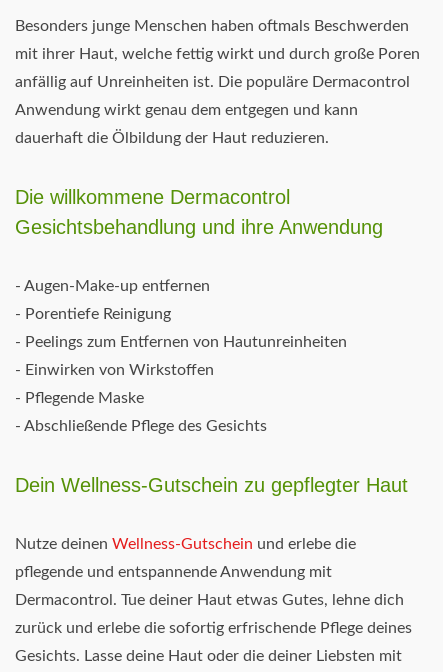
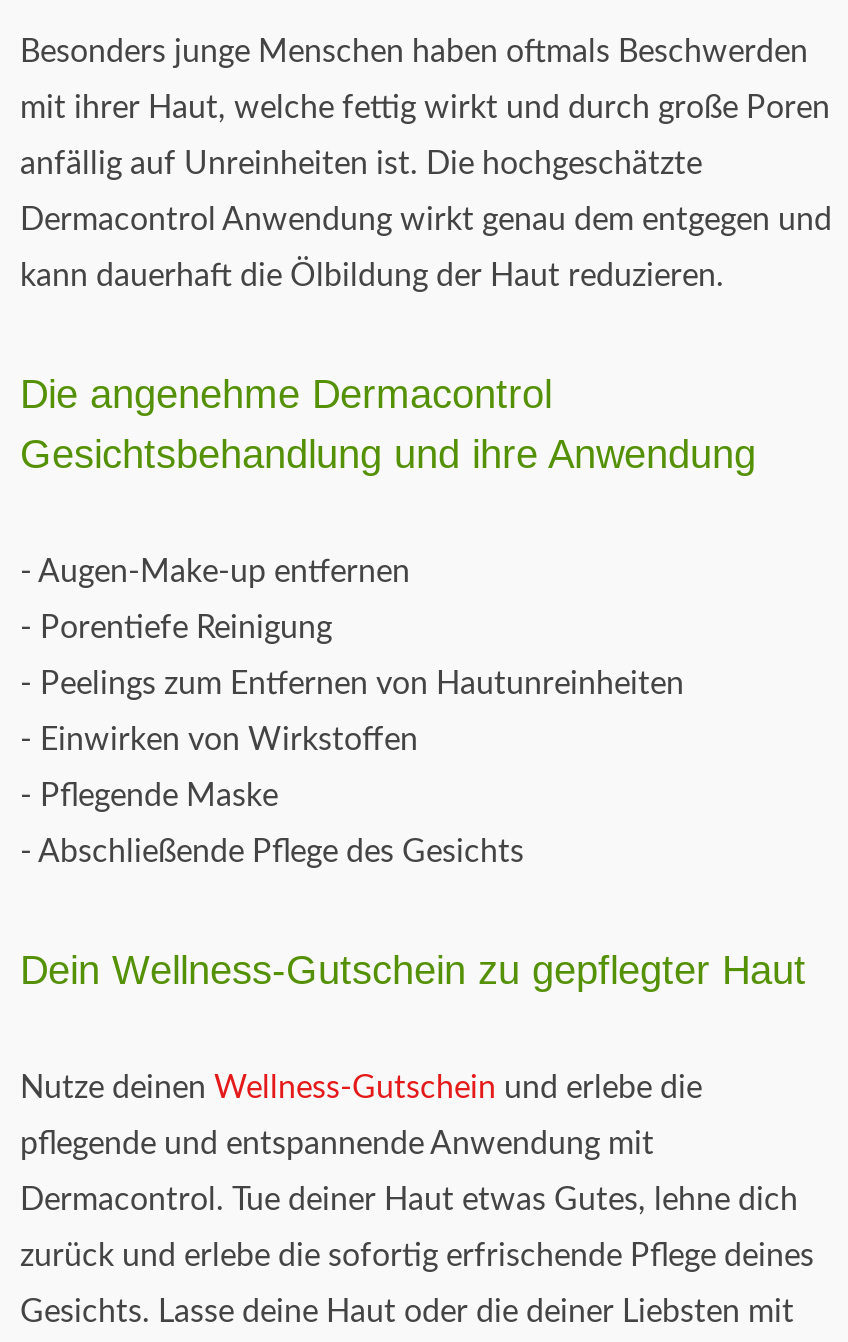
[15,74,410,90] anfällig auf Unreinheiten ist. Die populäre Dermacontrol -> [20,148,702,180] anfällig auf Unreinheiten ist. Die hochgeschätzte
[15,102,358,118] Anwendung wirkt genau dem entgegen und kann -> [20,204,832,236] Dermacontrol Anwendung wirkt genau dem entgegen und
[15,130,329,146] dauerhaft die Ölbildung der Haut reduzieren. -> [20,260,724,292] kann dauerhaft die Ölbildung der Haut reduzieren.
[15,186,290,208] Die willkommene Dermacontrol -> [20,372,552,416] Die angenehme Dermacontrol

